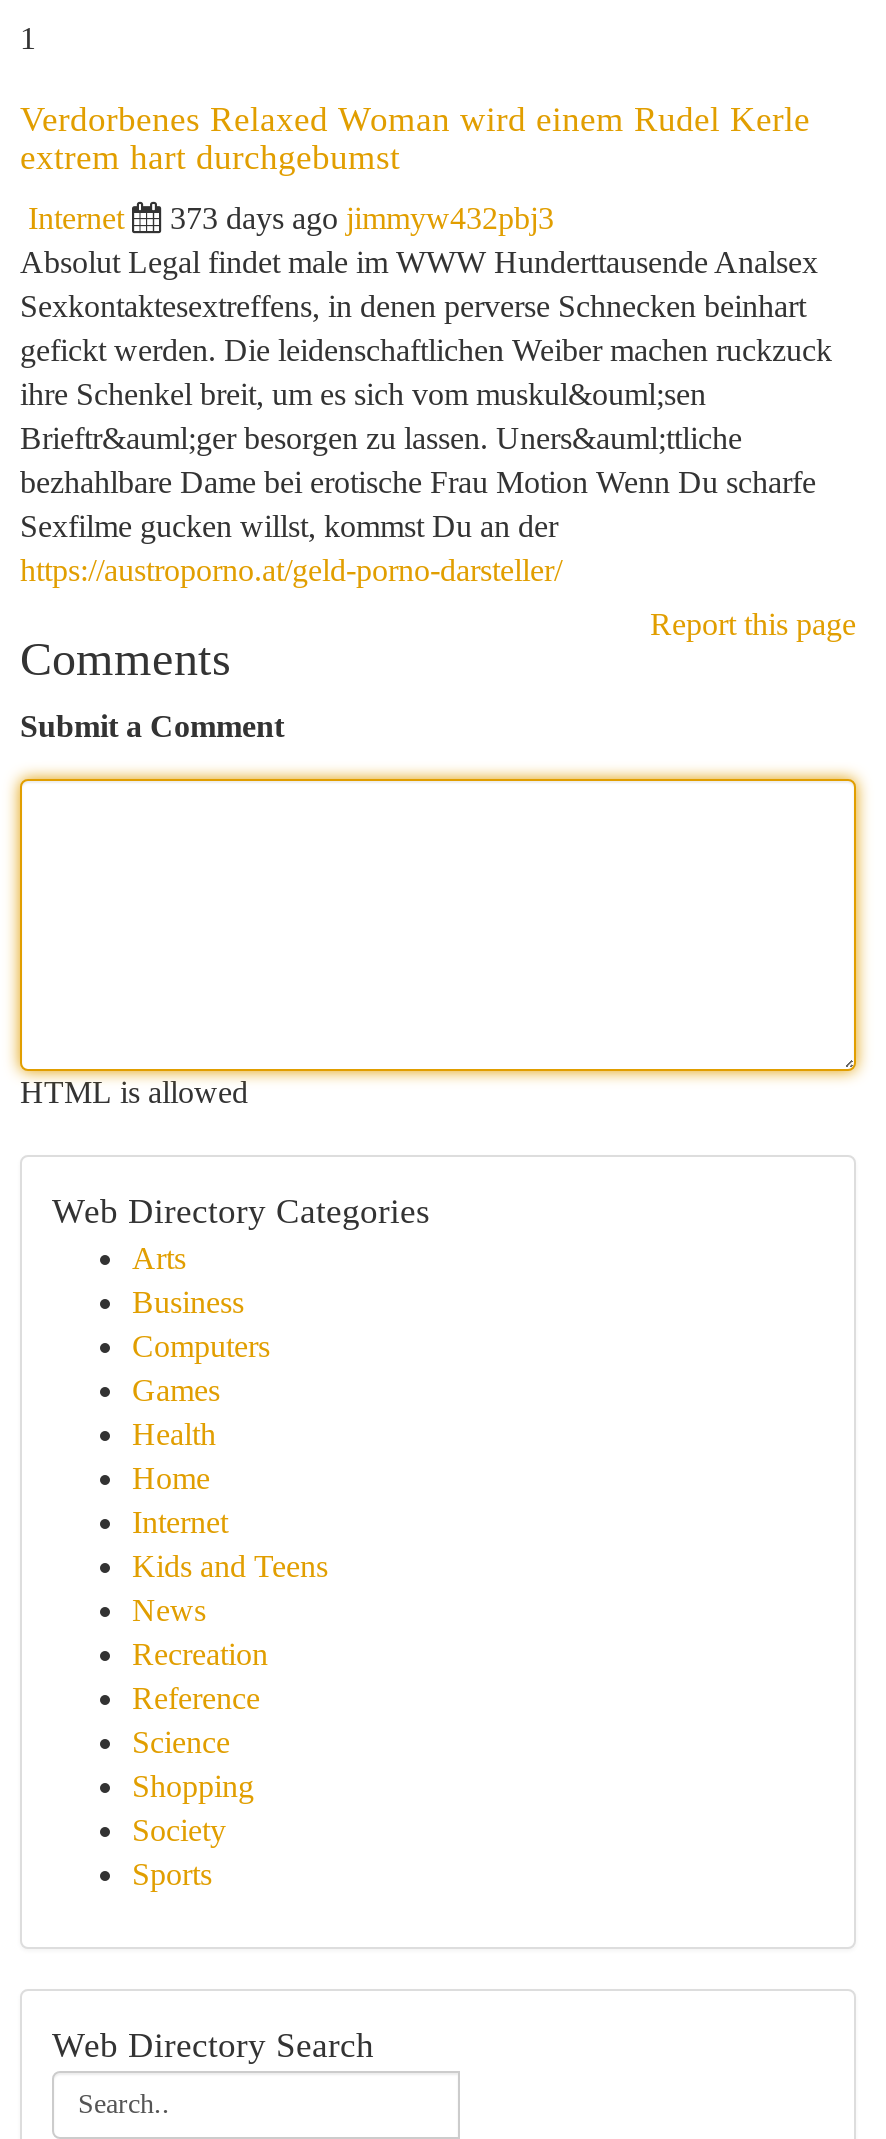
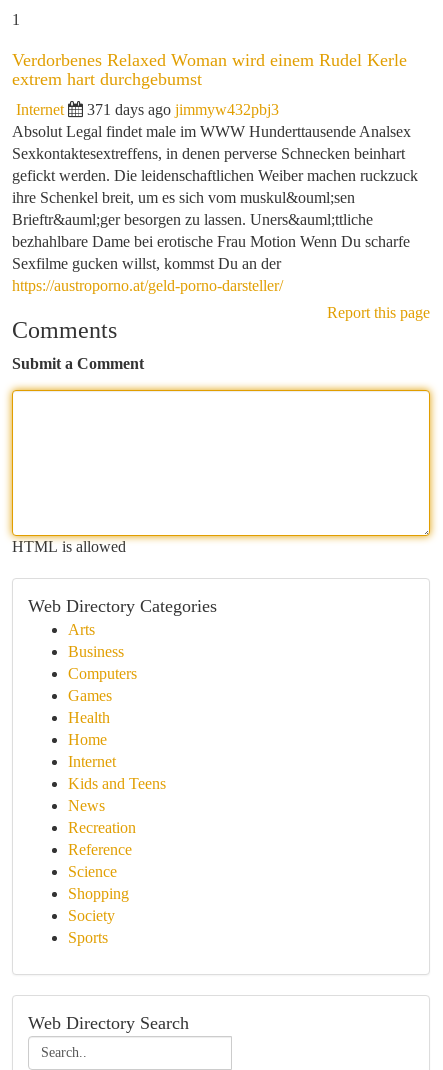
[170,201,554,235] 373 days ago jimmyw432pbj3 -> [87,101,279,118] 371 days ago jimmyw432pbj3

